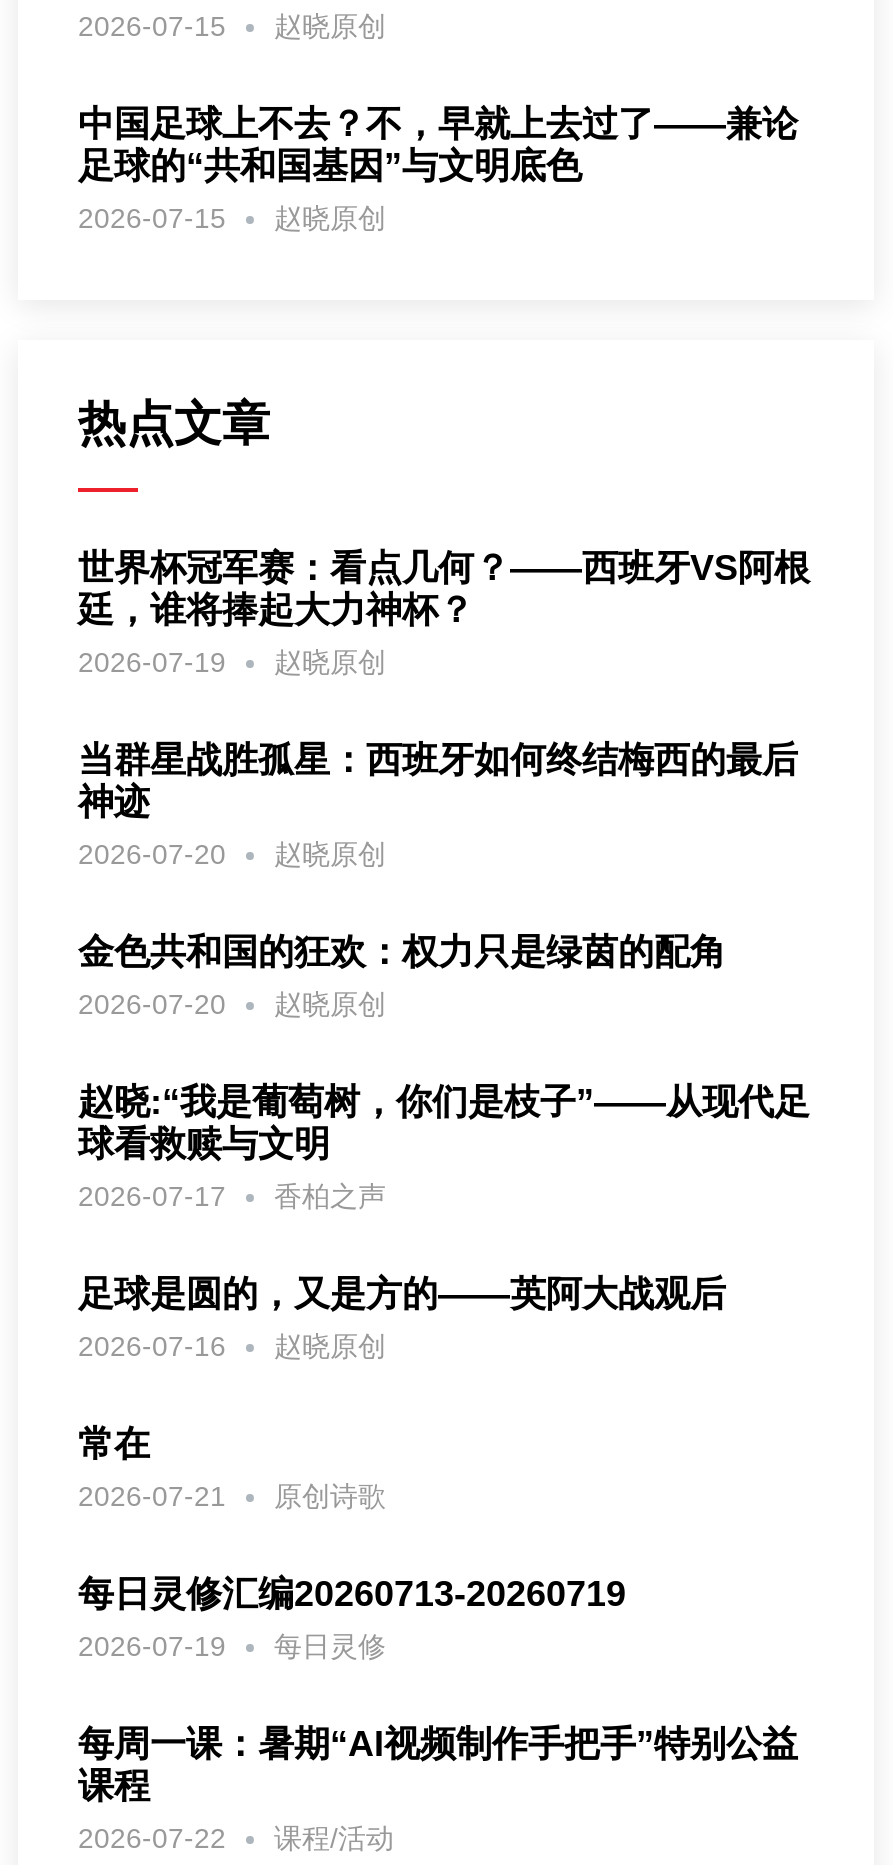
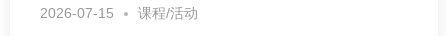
[78,10,798,234] 赵晓原创 | 中国足球上不去？不，早就上去过了——兼论 | 足球的“共和国基因”与文明底色 | 2026-07-15 | 赵晓原创 -> none
[78,396,810,1854] 热点文章 | 世界杯冠军赛：看点几何？——西班牙VS阿根 | 廷，谁将捧起大力神杯？ | 2026-07-19 | 赵晓原创 | 当群星战胜孤星：西班牙如何终结梅西的最后 | 神迹 | 2026-07-20 | 赵晓原创 | 金色共和国的狂欢：权力只是绿茵的配角 | 2026-07-20 | 赵晓原创 | 赵晓:“我是葡萄树，你们是枝子”——从现代足 | 球看救赎与文明 | 2026-07-17 | 香柏之声 | 足球是圆的，又是方的——英阿大战观后 | 2026-07-16 | 赵晓原创 | 常在 | 2026-07-21 | 原创诗歌 | 每日灵修汇编20260713-20260719 | 2026-07-19 | 每日灵修 | 每周一课：暑期“AI视频制作手把手”特别公益 | 课程 | 2026-07-22 -> none

